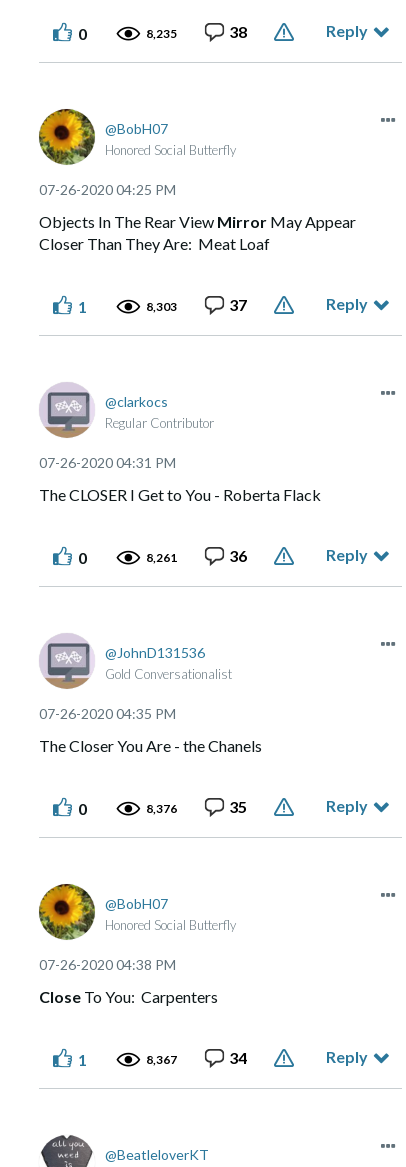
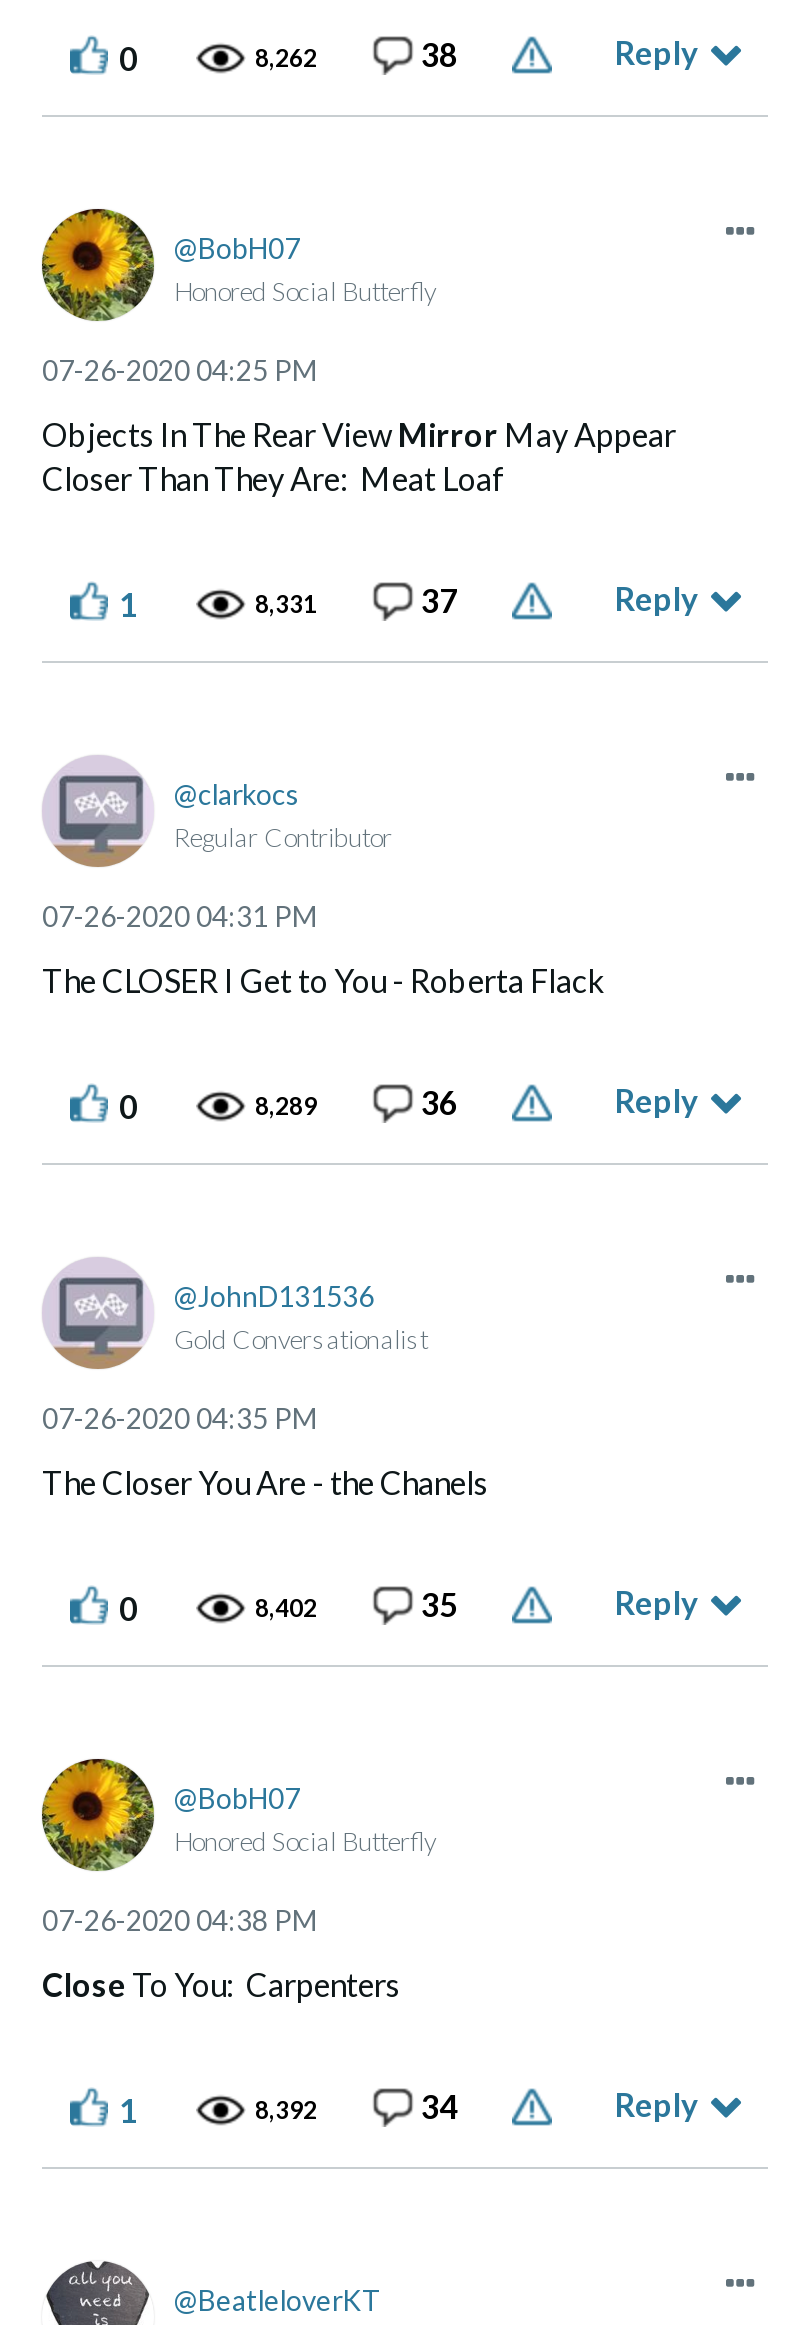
[145,26,176,41] 8,235 -> [255,42,317,72] 8,262
[145,299,176,314] 8,303 -> [255,588,317,618] 8,331
[145,550,176,565] 8,261 -> [255,1090,317,1120] 8,289
[145,801,176,816] 8,376 -> [255,1592,317,1622] 8,402
[145,1052,176,1067] 8,367 -> [255,2094,317,2124] 8,392

